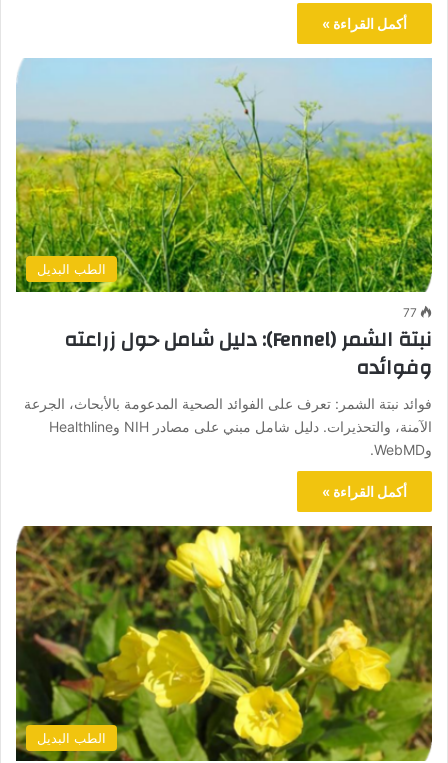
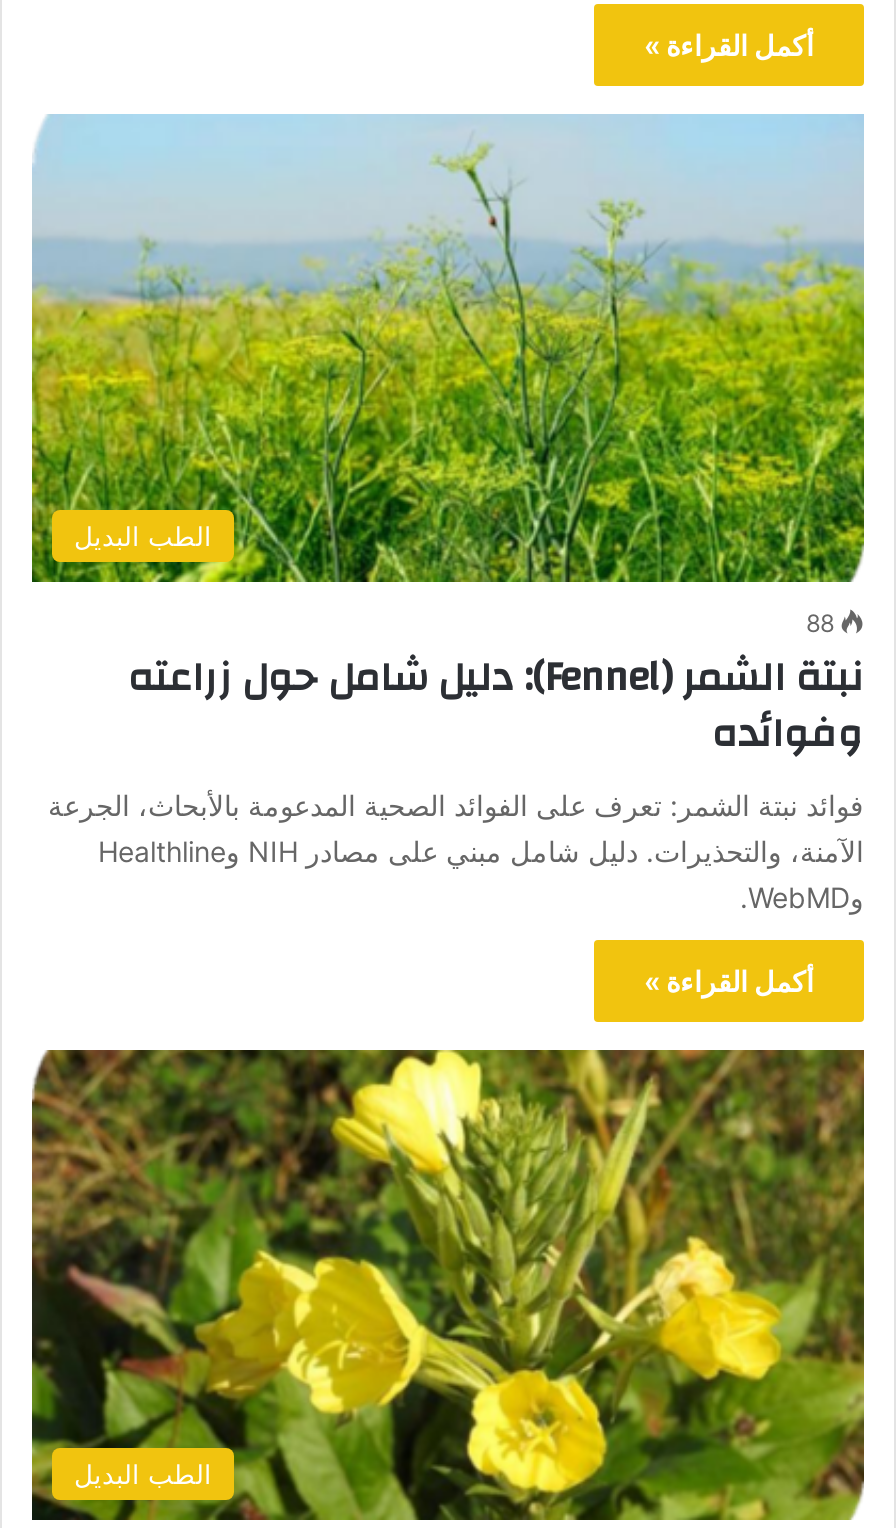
[403,305,417,320] 77 -> [806,608,834,638] 88

